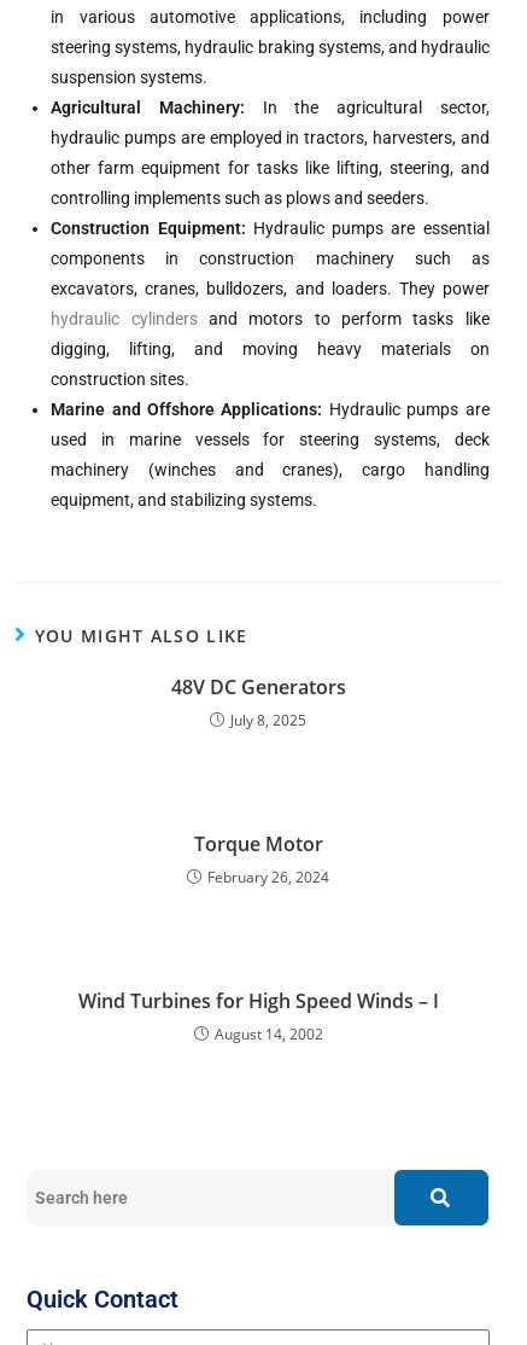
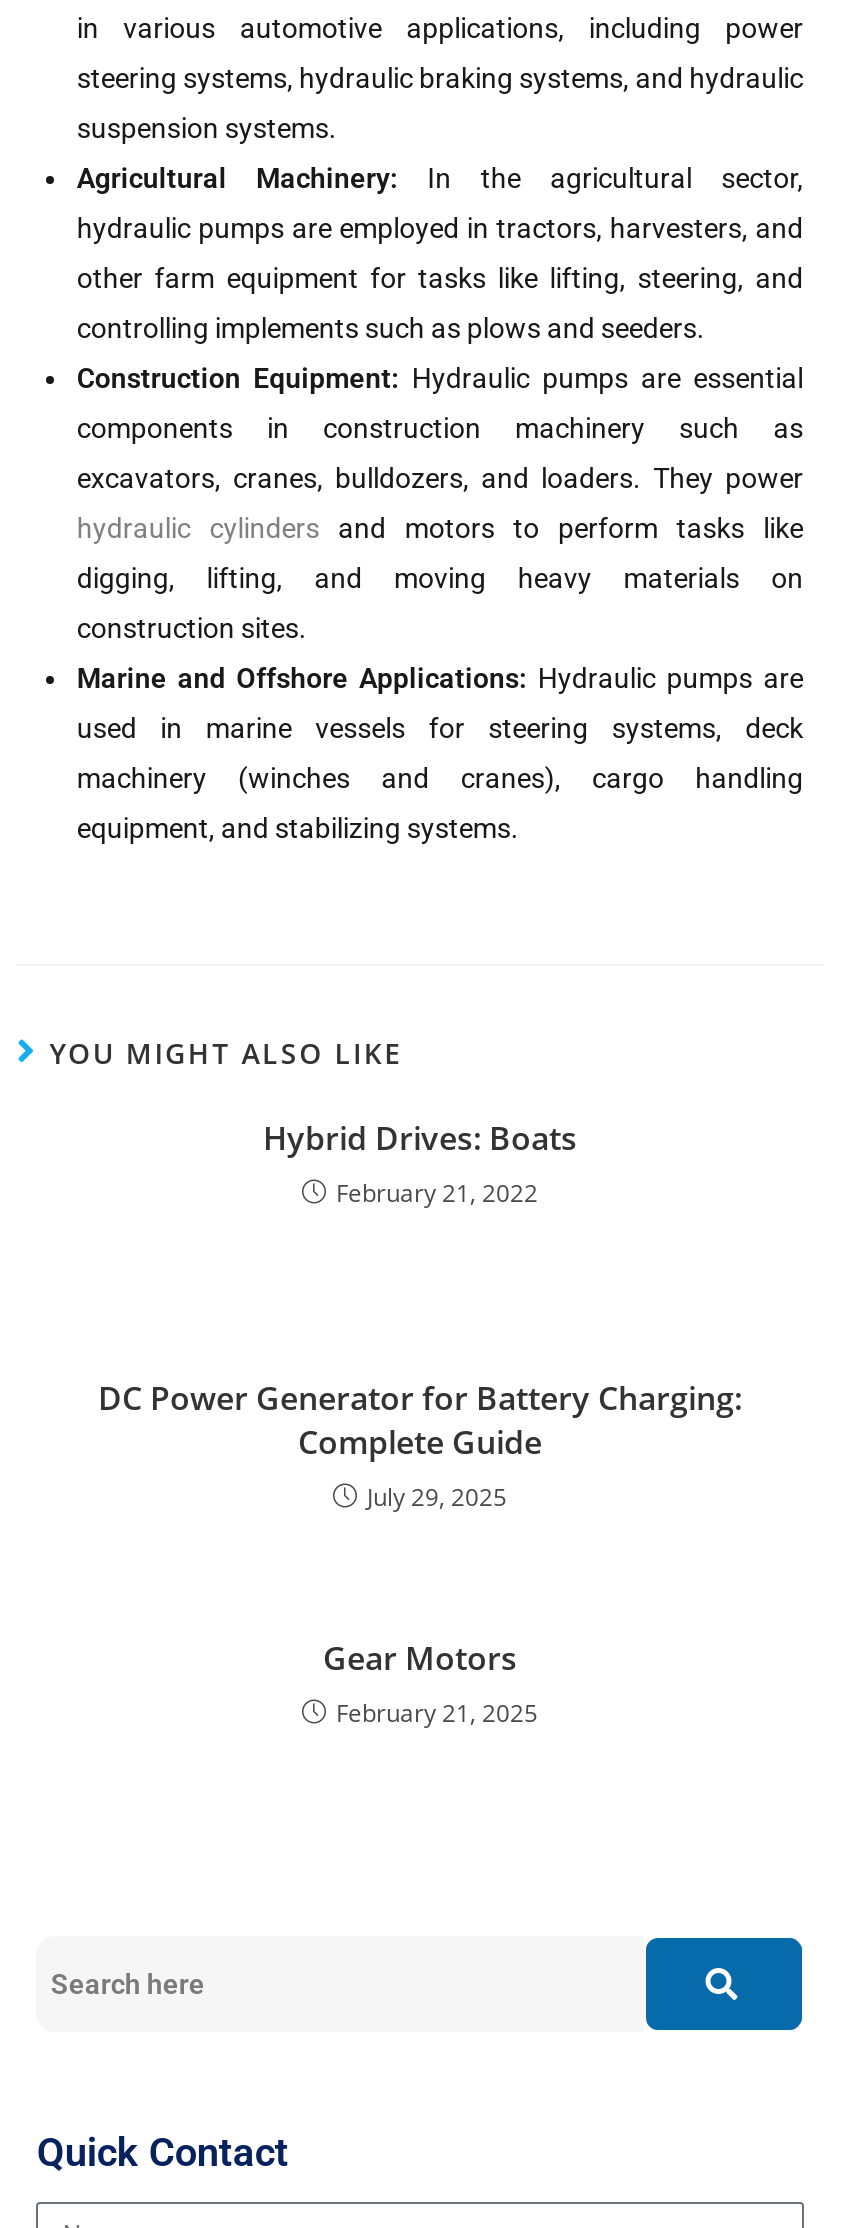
[171,674,346,731] 48V DC Generators | July 8, 2025 -> [263,1117,577,1211] Hybrid Drives: Boats | February 21, 2022
[194,831,329,888] Torque Motor | February 26, 2024 -> [98,1377,742,1515] DC Power Generator for Battery Charging: | Complete Guide | July 29, 2025
[78,988,438,1045] Wind Turbines for High Speed Winds – I | August 14, 2002 -> [323,1637,538,1731] Gear Motors | February 21, 2025

